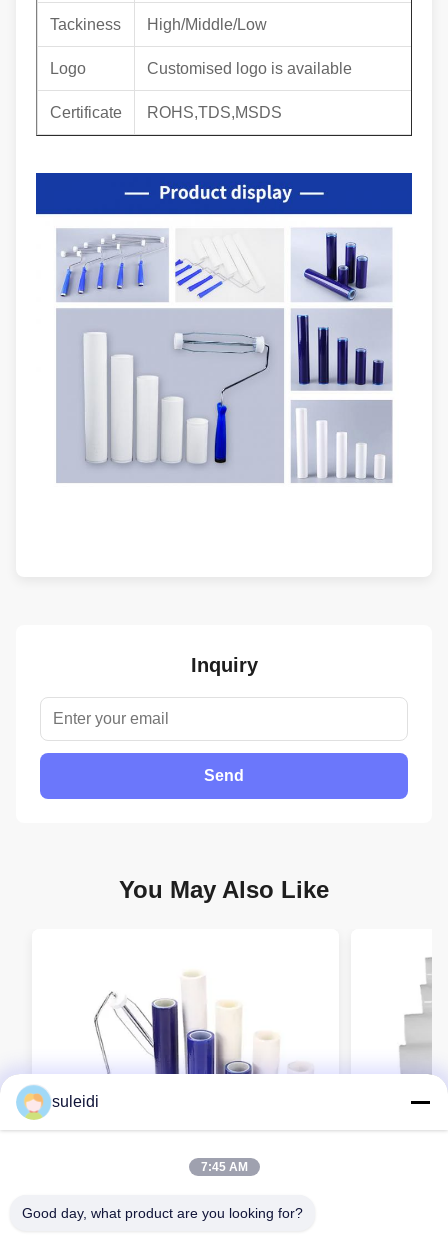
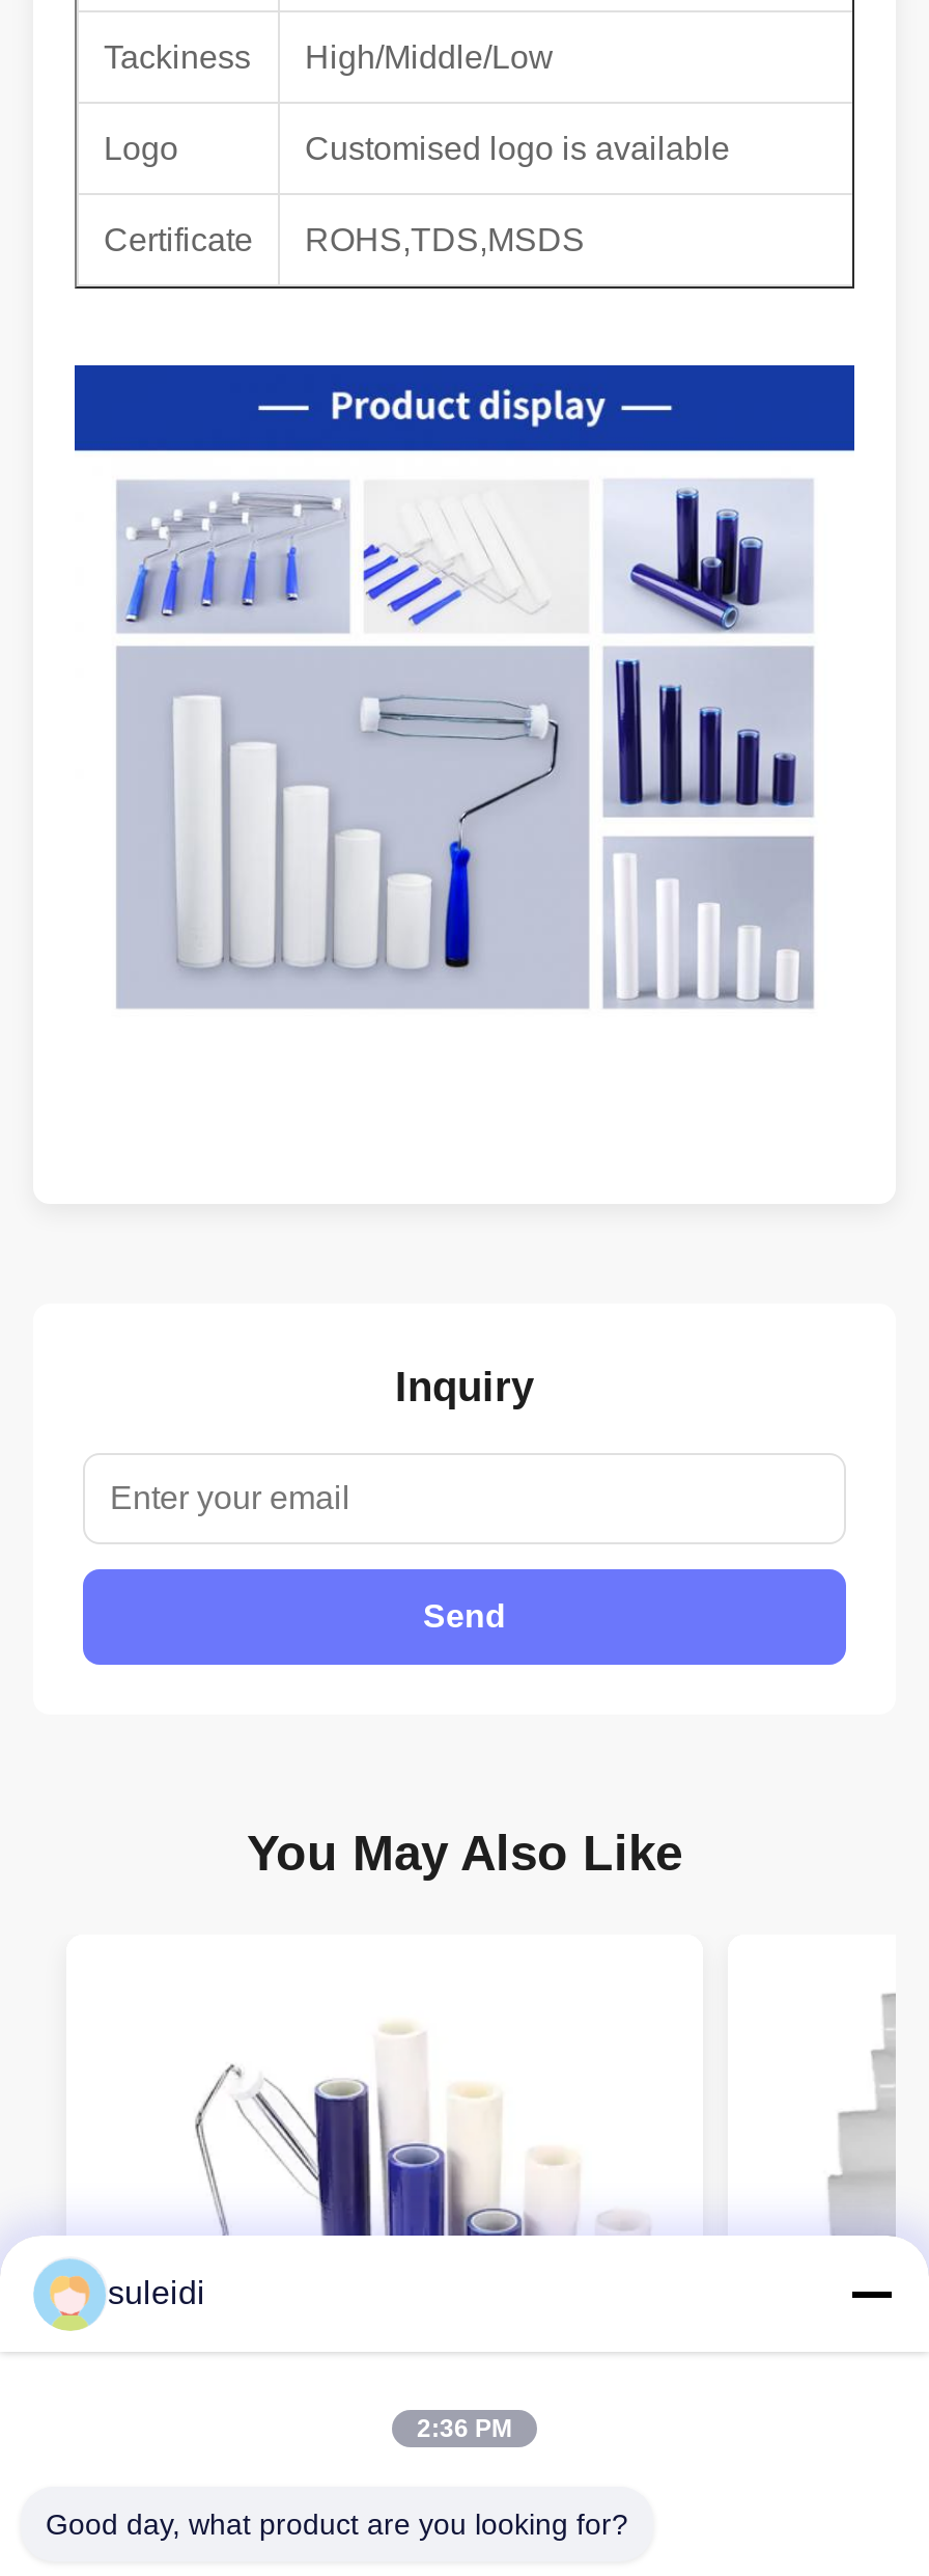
[200,1160,247,1174] 7:45 AM -> [417,2414,512,2443] 2:36 PM

